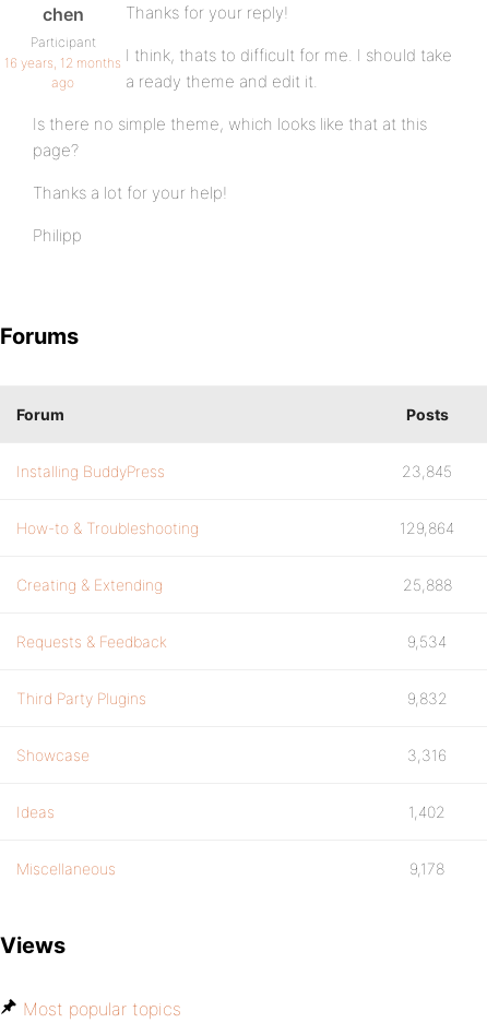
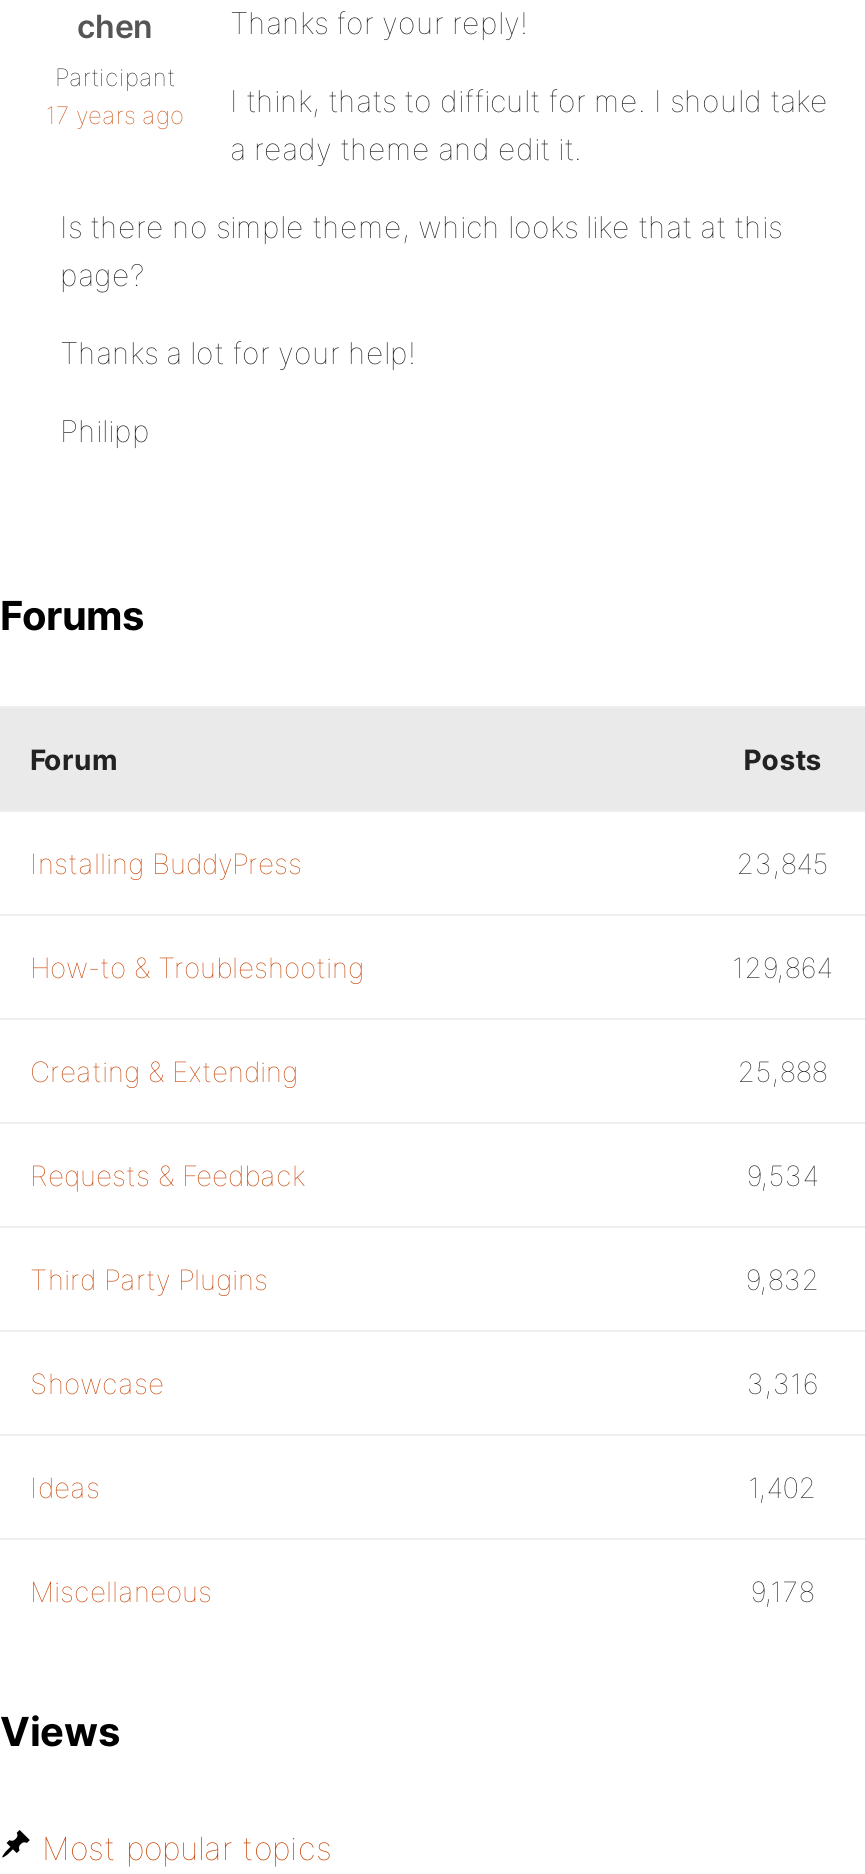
[4,55,121,91] 16 years, 12 months | ago -> [46,100,184,130] 17 years ago

